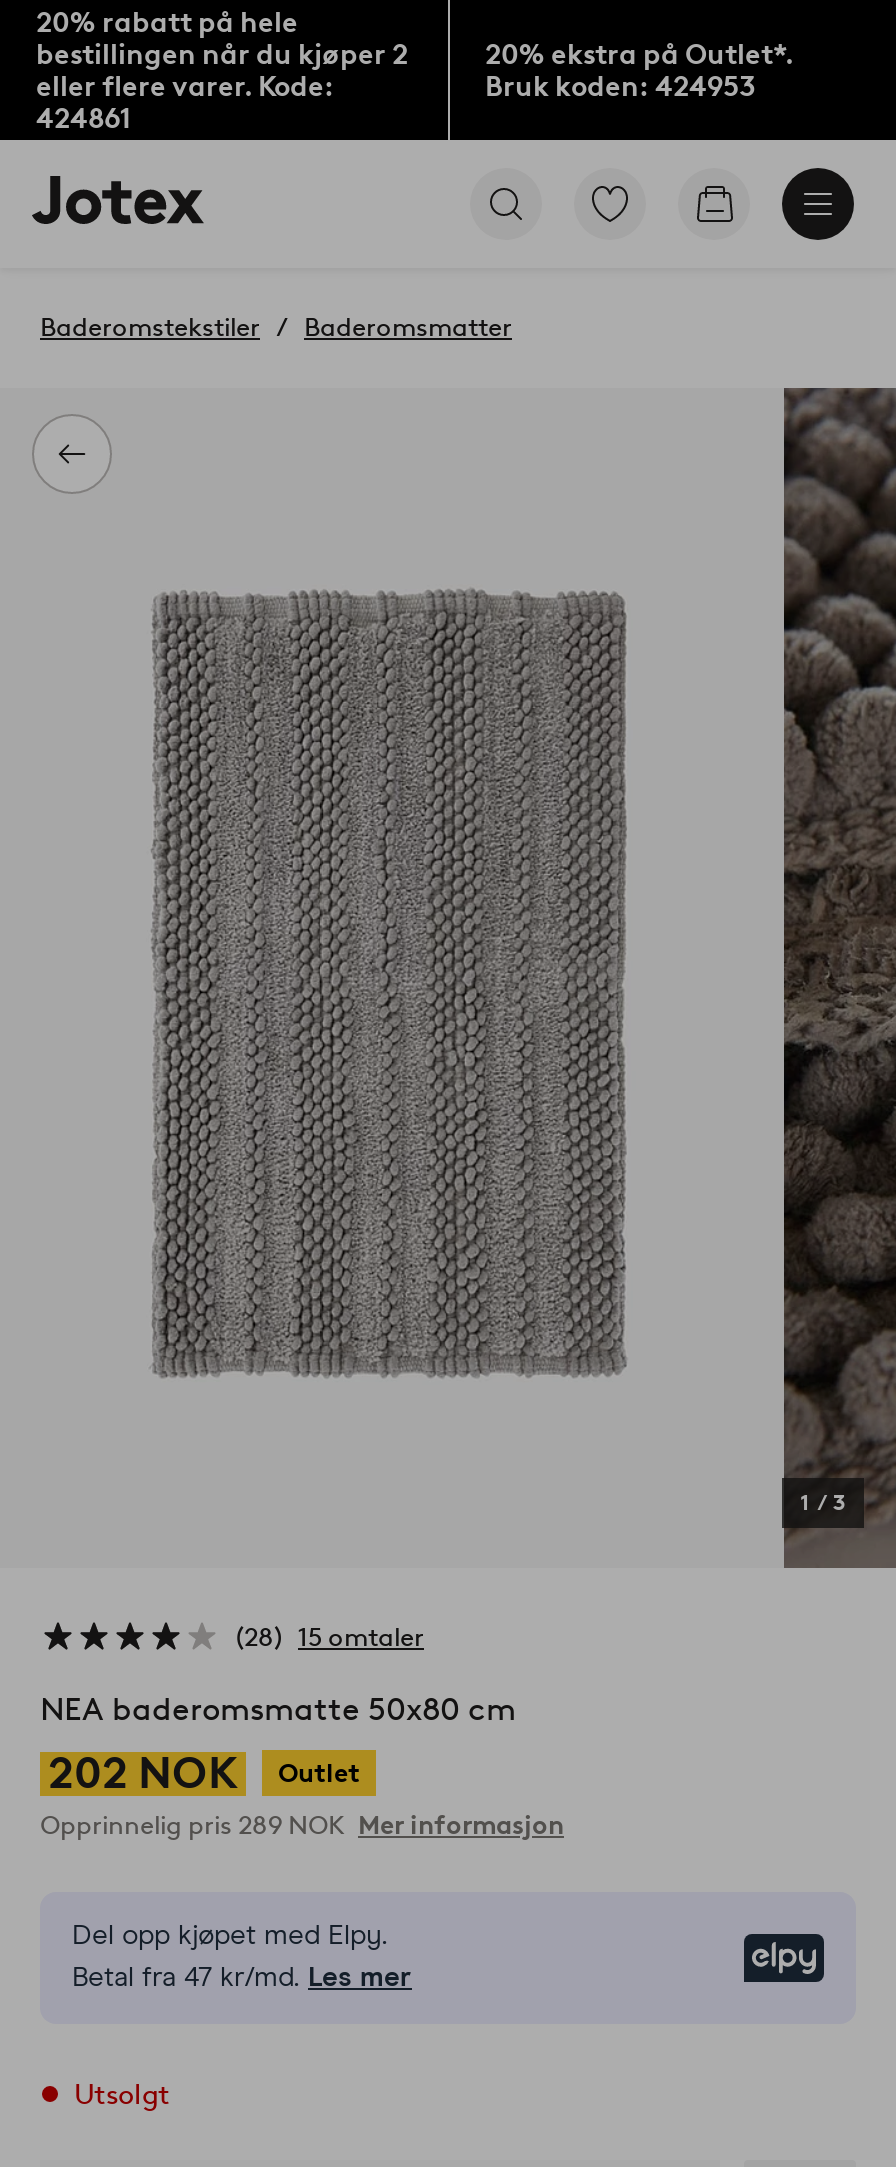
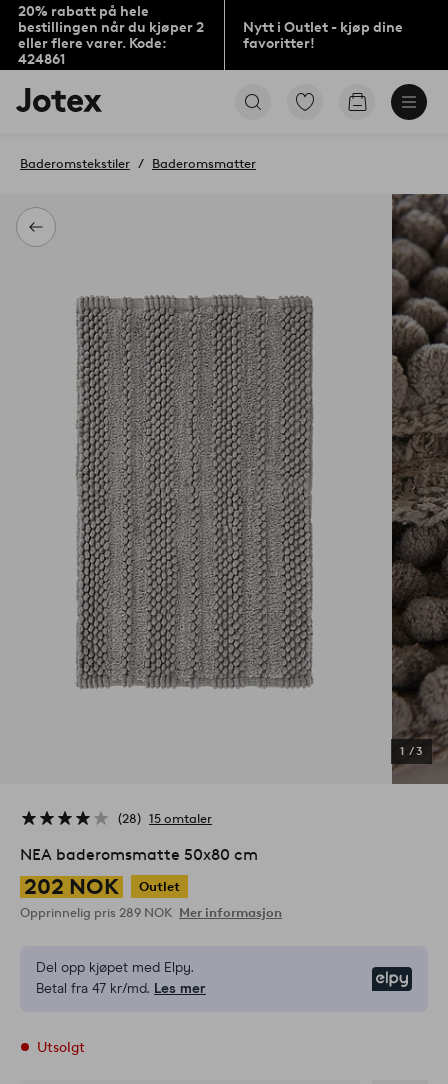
[485,37,793,103] 20% ekstra på Outlet*. | Bruk koden: 424953 -> [242,18,402,51] Nytt i Outlet - kjøp dine | favoritter!

